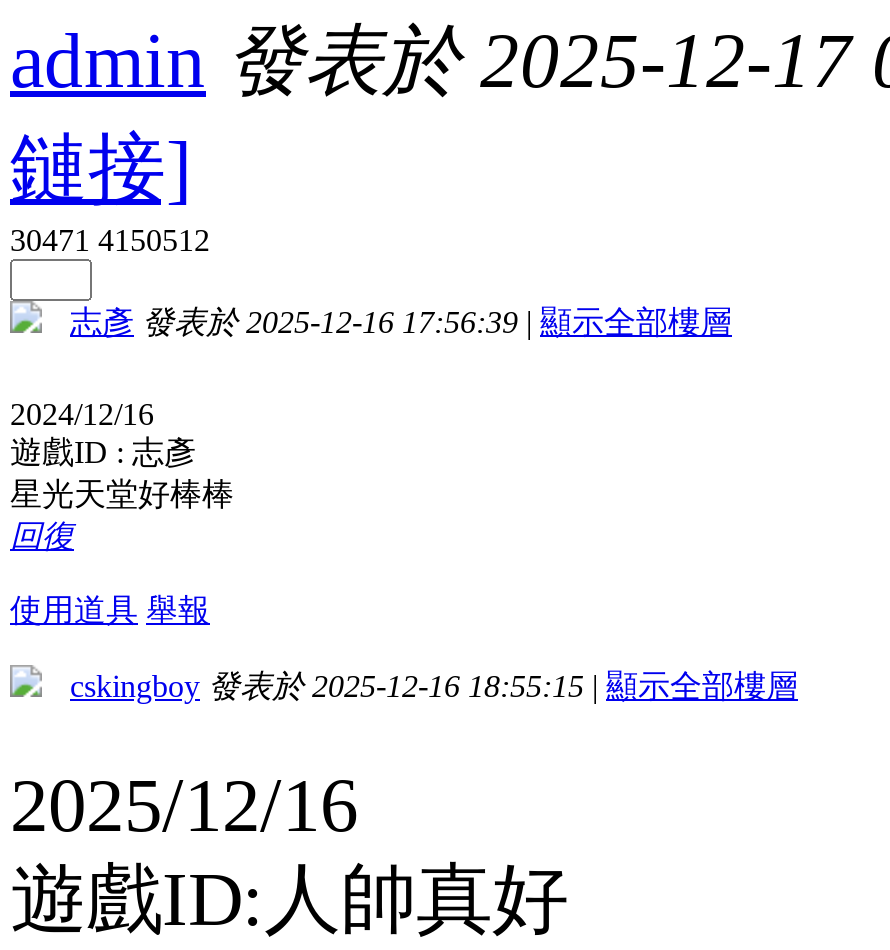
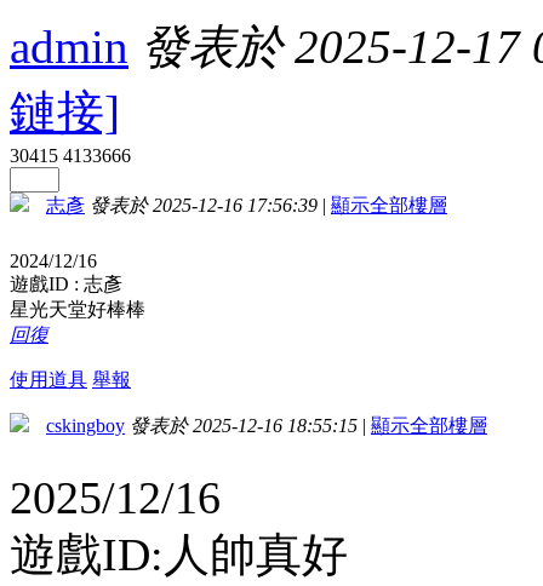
[10,222,210,256] 30471 4150512 -> [10,145,131,166] 30415 4133666

